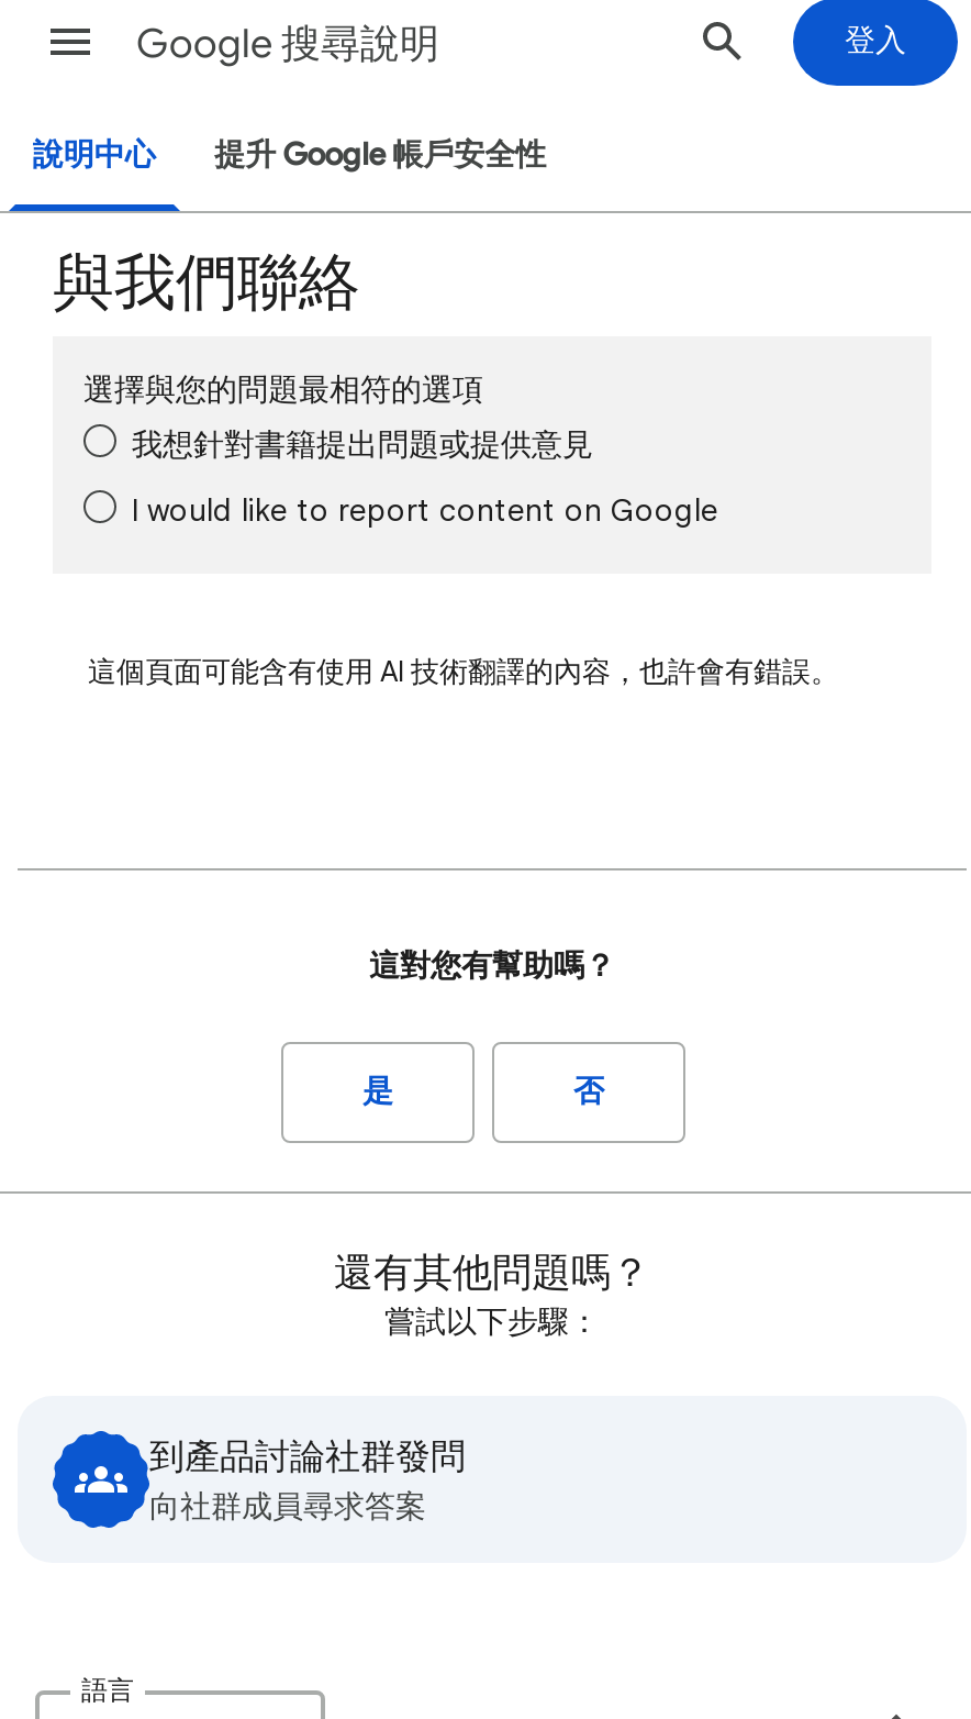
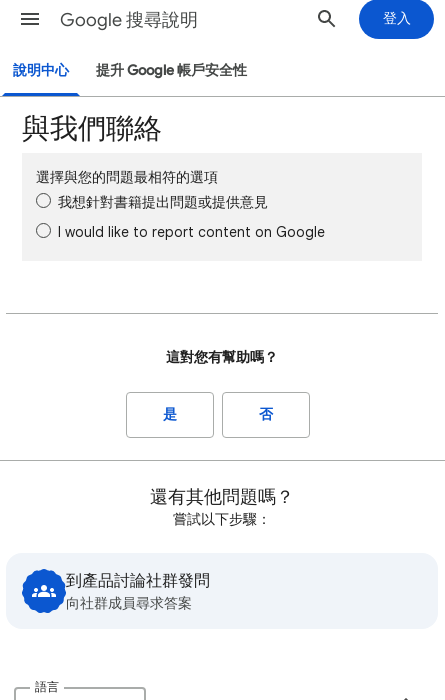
[88,653,839,690] 這個頁面可能含有使用 AI 技術翻譯的內容，也許會有錯誤。 -> none

